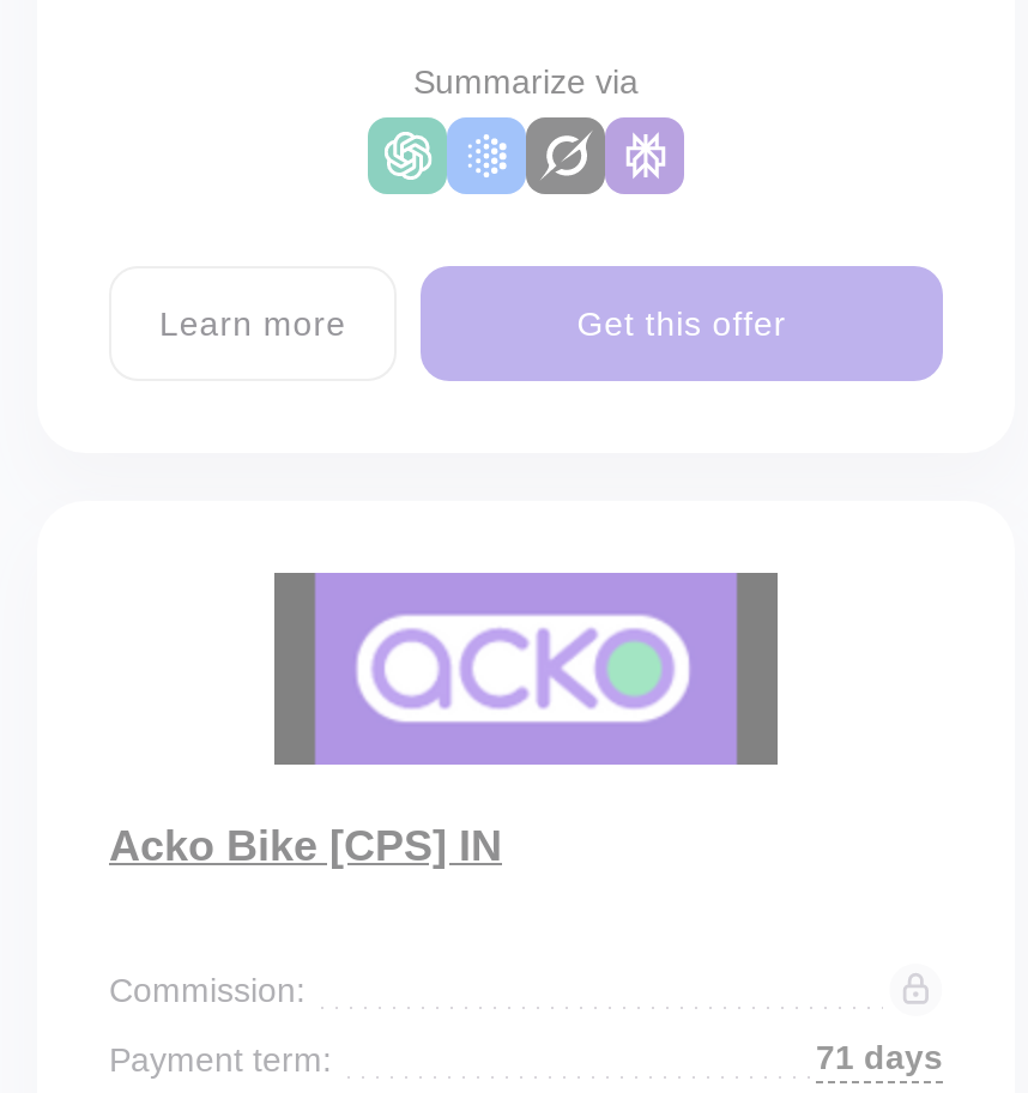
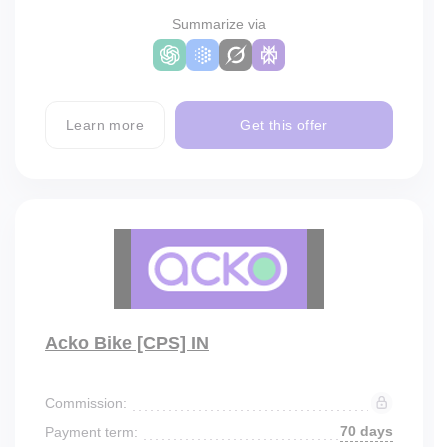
[816,1038,943,1076] 71 days -> [340,423,393,439] 70 days

